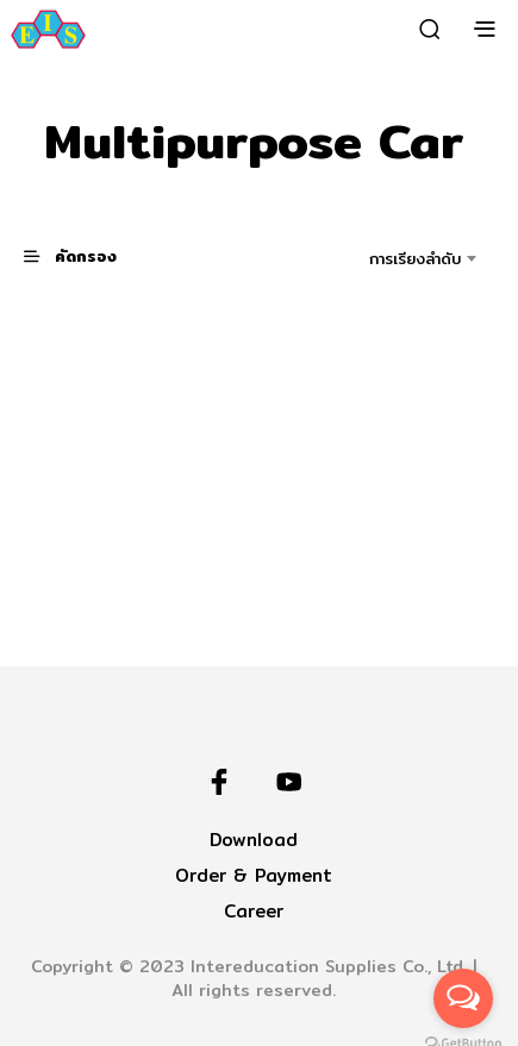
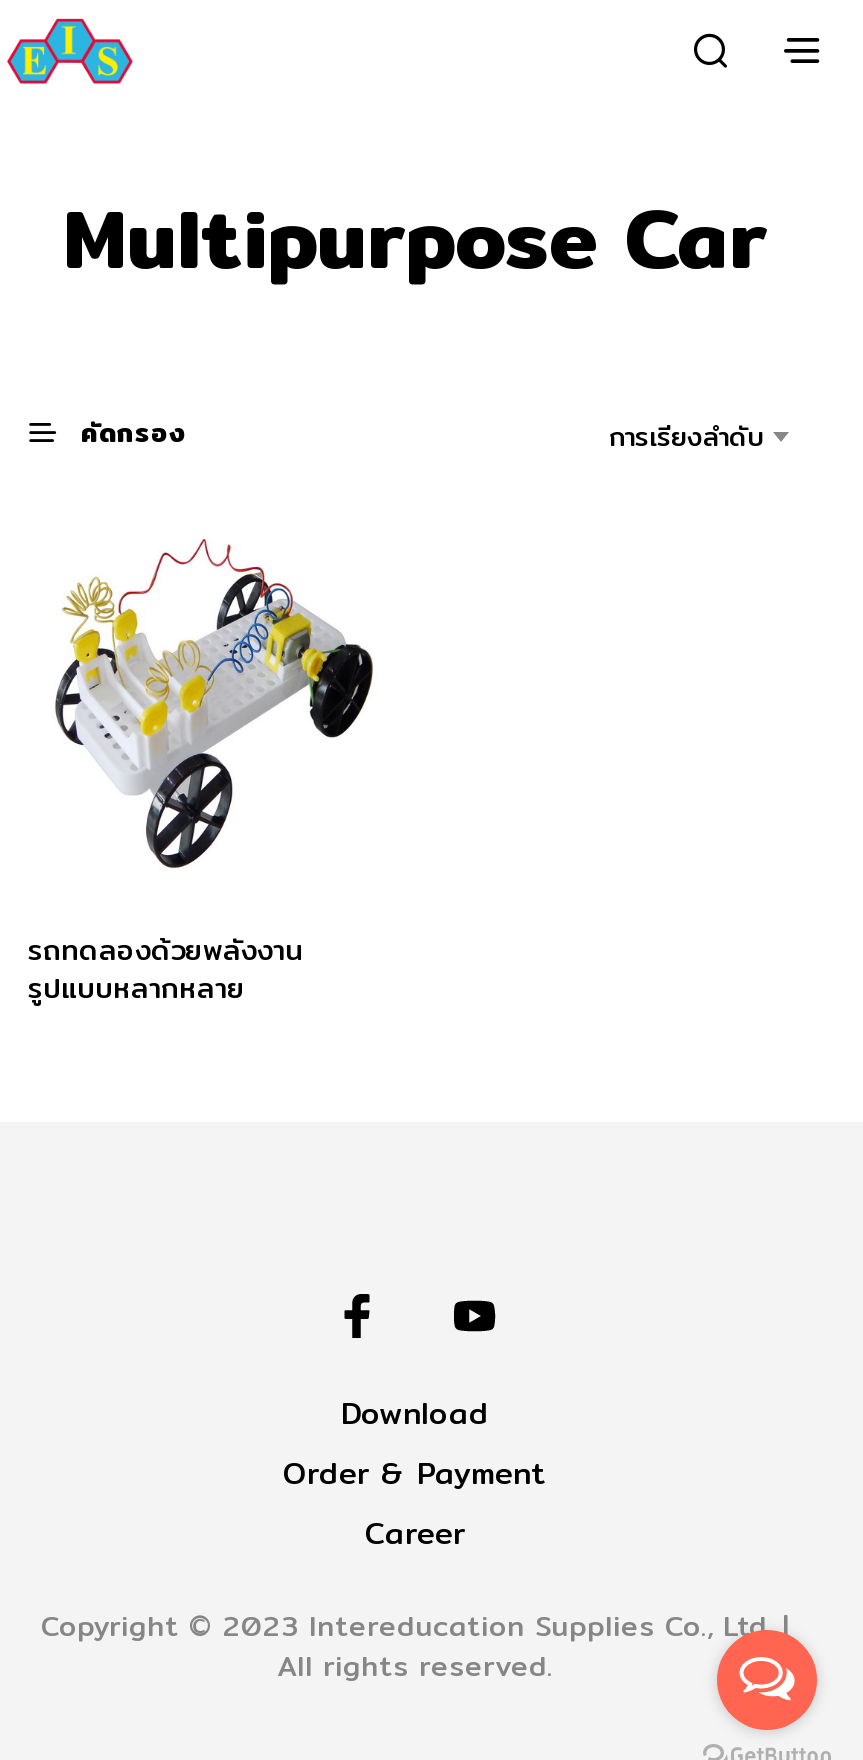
none -> [27,538,375,1011] [image] | รถทดลองด้วยพลังงาน | รูปแบบหลากหลาย

